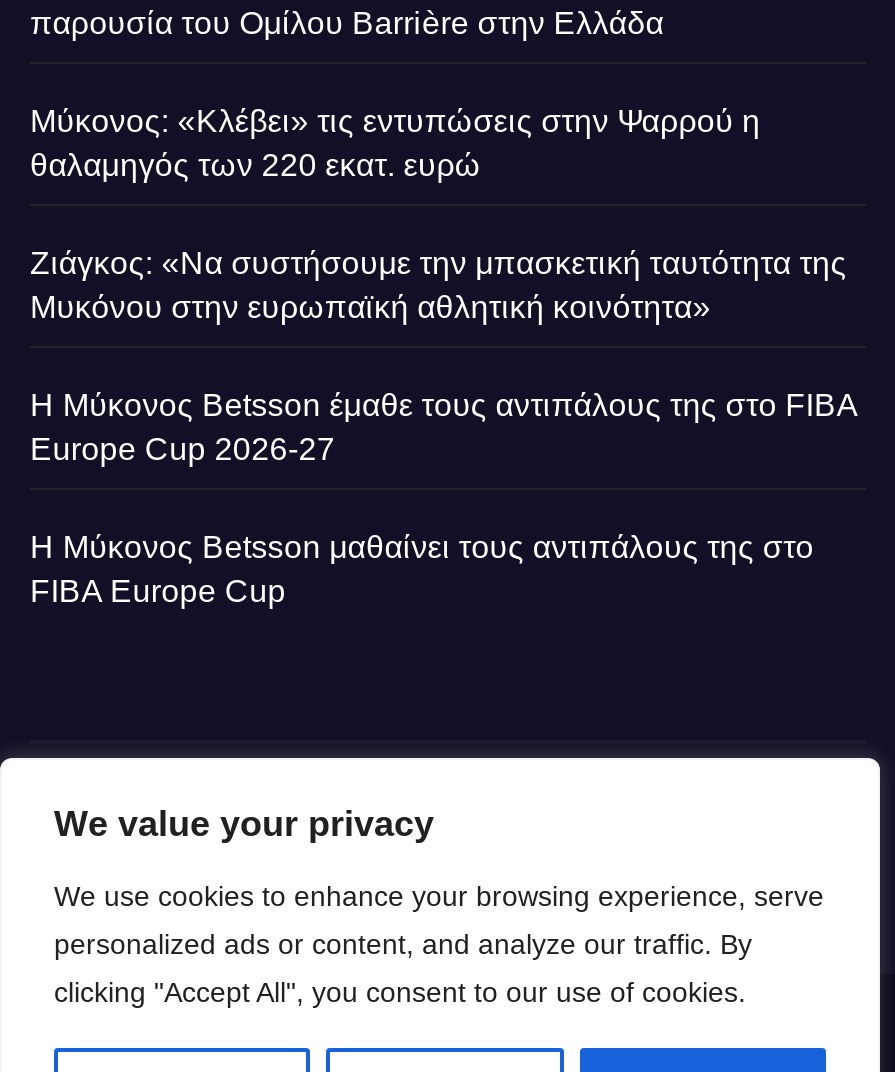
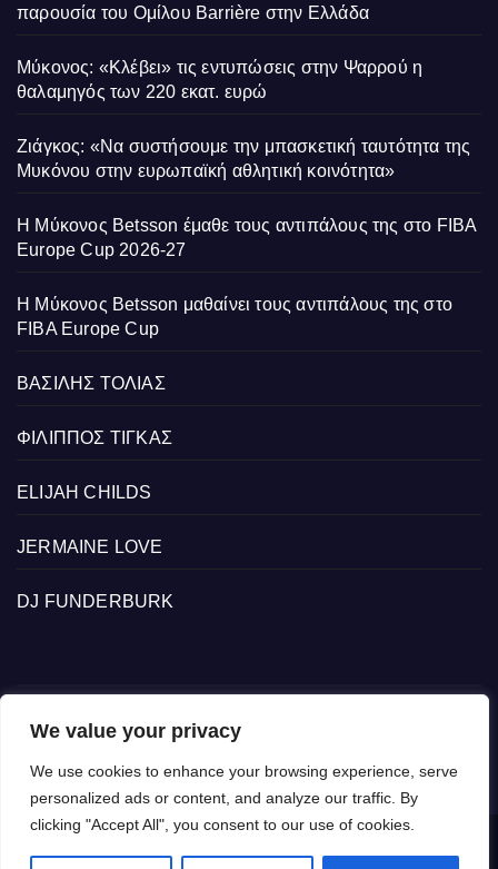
none -> [17,374,174,611] ΒΑΣΙΛΗΣ ΤΟΛΙΑΣ | ΦΙΛΙΠΠΟΣ ΤΙΓΚΑΣ | ELIJAH CHILDS | JERMAINE LOVE | DJ FUNDERBURK

